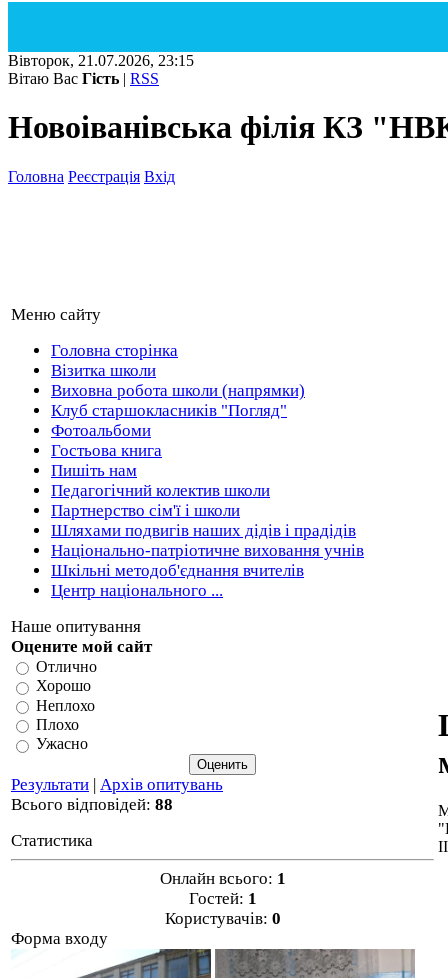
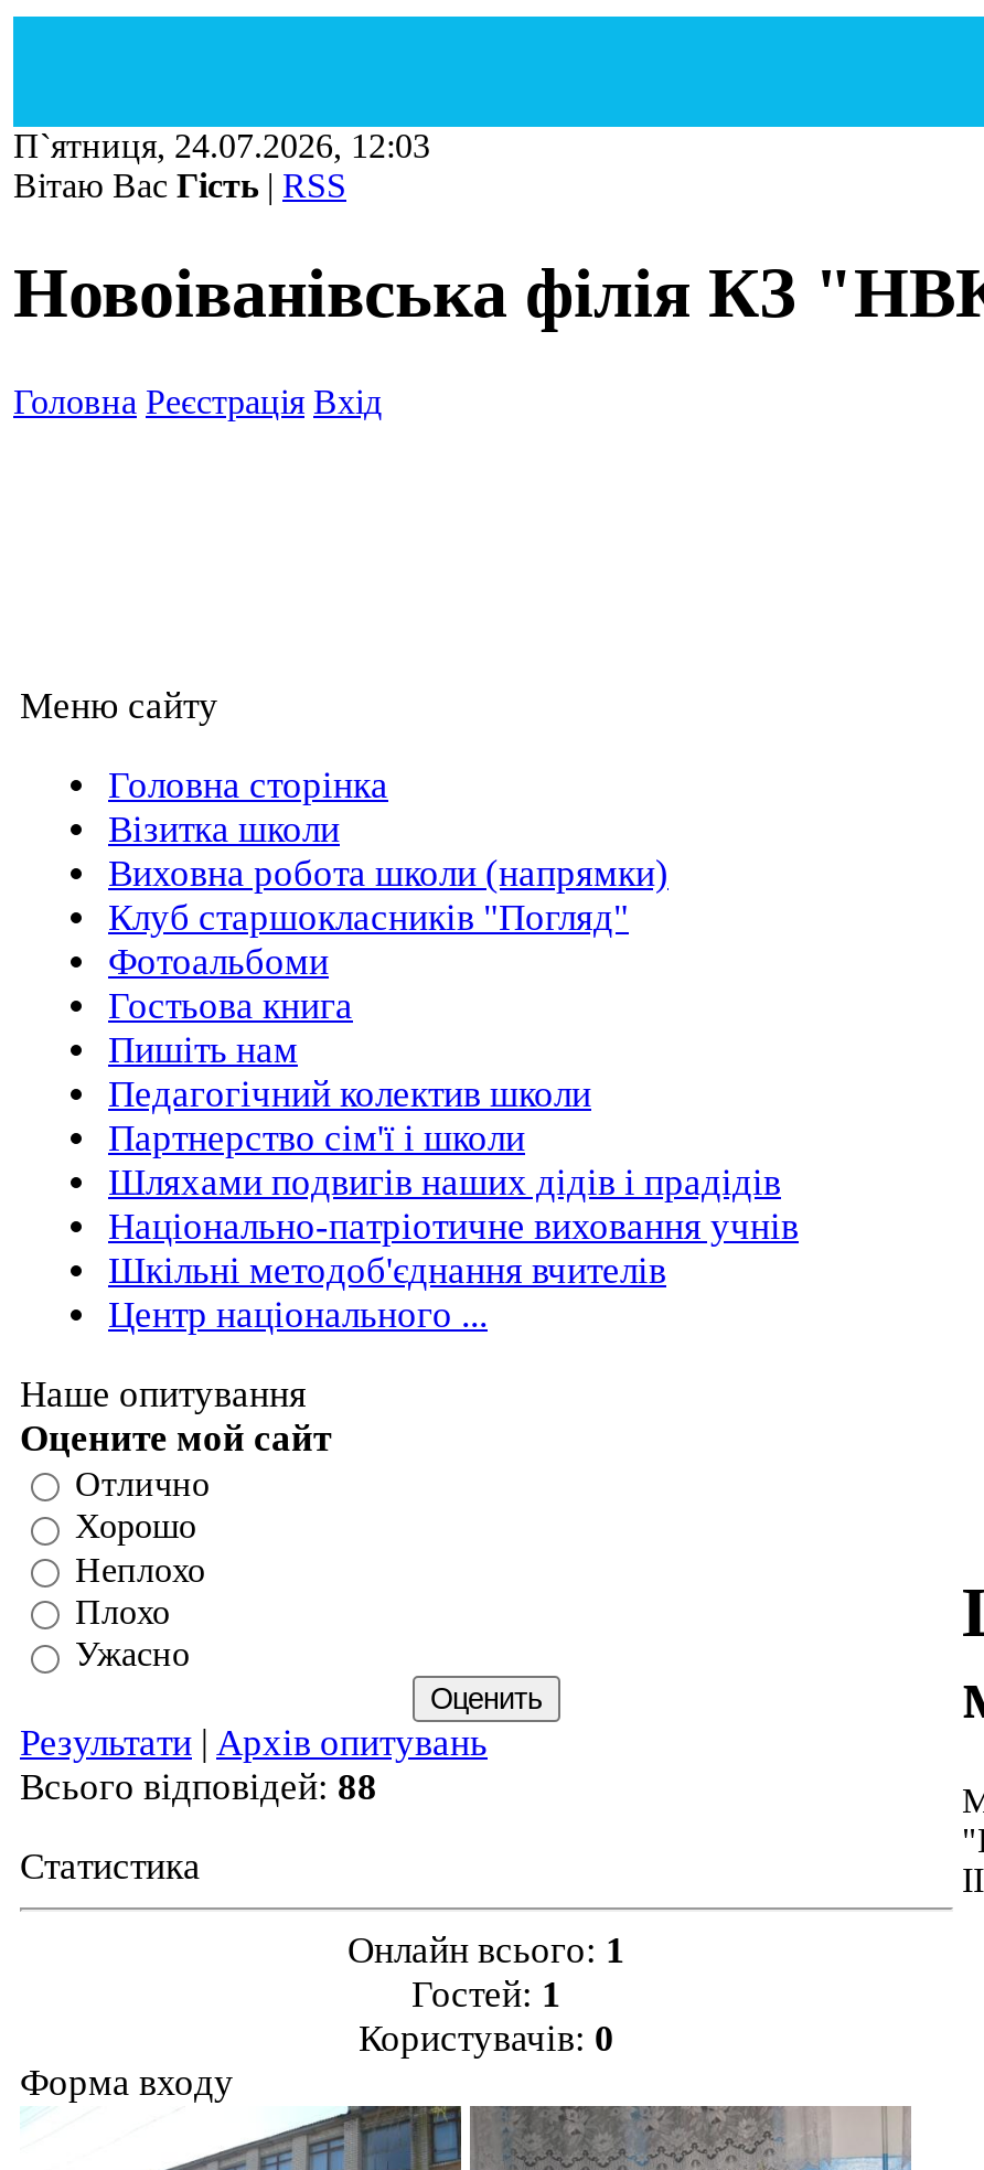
[8,52,194,69] Вівторок, 21.07.2026, 23:15 -> [13,127,430,164] П`ятниця, 24.07.2026, 12:03

